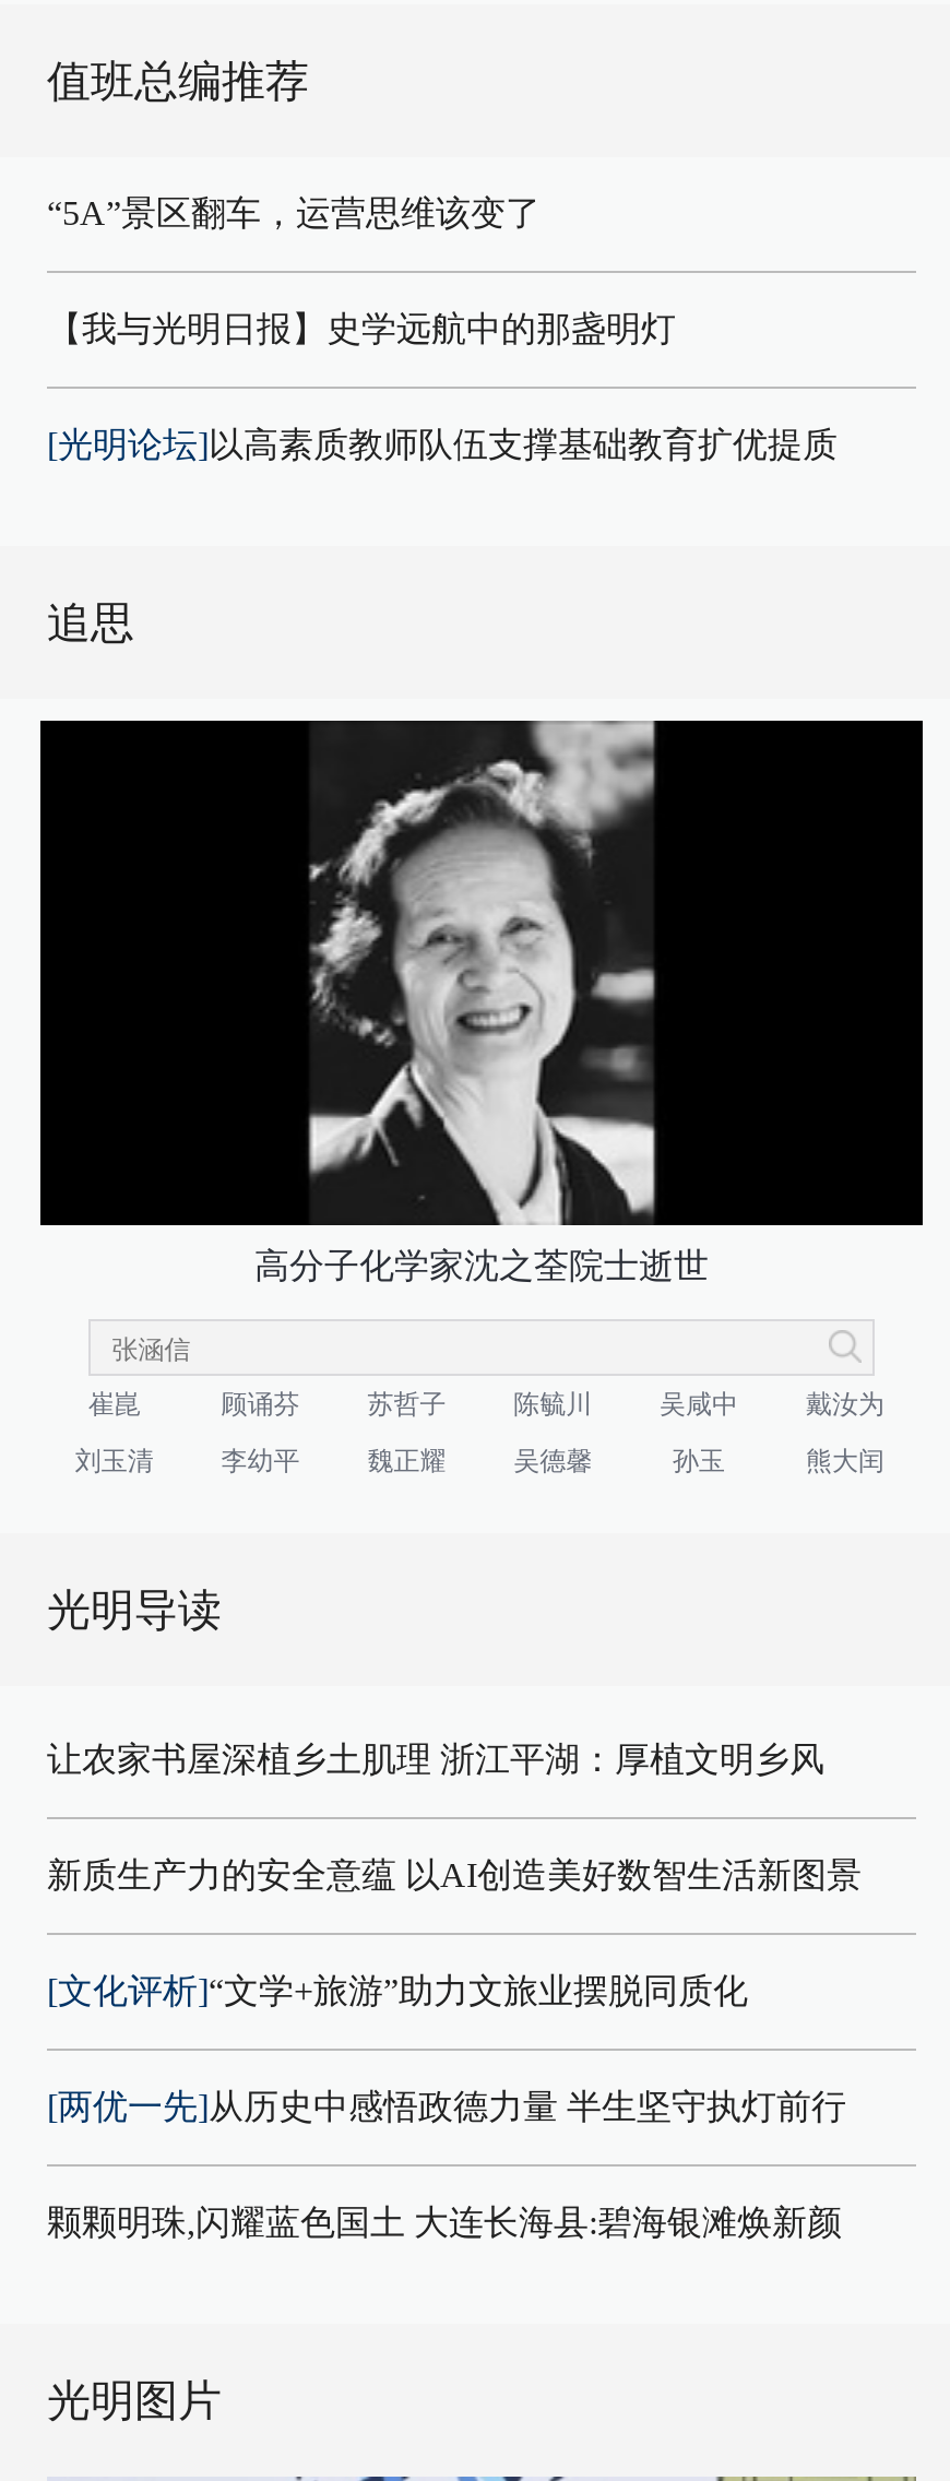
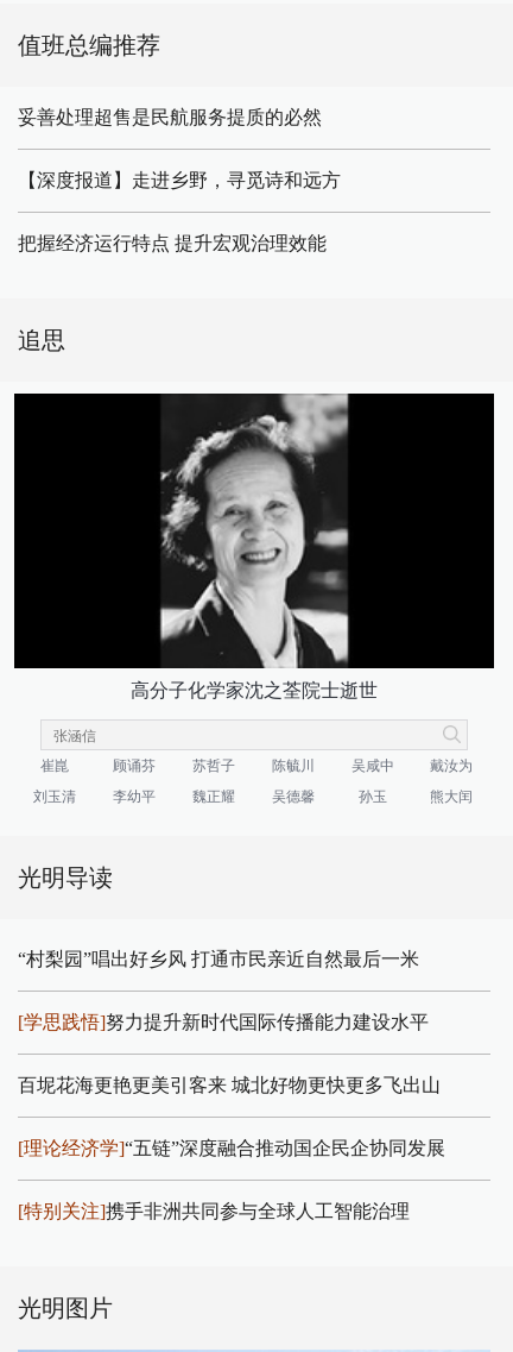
[47,194,541,232] “5A”景区翻车，运营思维该变了 -> [18,107,322,127] 妥善处理超售是民航服务提质的必然
[47,310,676,347] 【我与光明日报】史学远航中的那盏明灯 -> [18,170,341,190] 【深度报道】走进乡野，寻觅诗和远方
[47,426,838,463] [光明论坛]以高素质教师队伍支撑基础教育扩优提质 -> [18,233,327,253] 把握经济运行特点 提升宏观治理效能
[47,1740,824,1777] 让农家书屋深植乡土肌理 浙江平湖：厚植文明乡风 -> [18,949,419,969] “村梨园”唱出好乡风 打通市民亲近自然最后一米
[47,1856,862,1893] 新质生产力的安全意蕴 以AI创造美好数智生活新图景 -> [18,1012,429,1032] [学思践悟]努力提升新时代国际传播能力建设水平
[47,1972,748,2009] [文化评析]“文学+旅游”助力文旅业摆脱同质化 -> [18,1075,441,1095] 百坭花海更艳更美引客来 城北好物更快更多飞出山
[47,2087,846,2125] [两优一先]从历史中感悟政德力量 半生坚守执灯前行 -> [18,1138,445,1158] [理论经济学]“五链”深度融合推动国企民企协同发展
[47,2203,842,2240] 颗颗明珠,闪耀蓝色国土 大连长海县:碧海银滩焕新颜 -> [18,1201,410,1221] [特别关注]携手非洲共同参与全球人工智能治理

